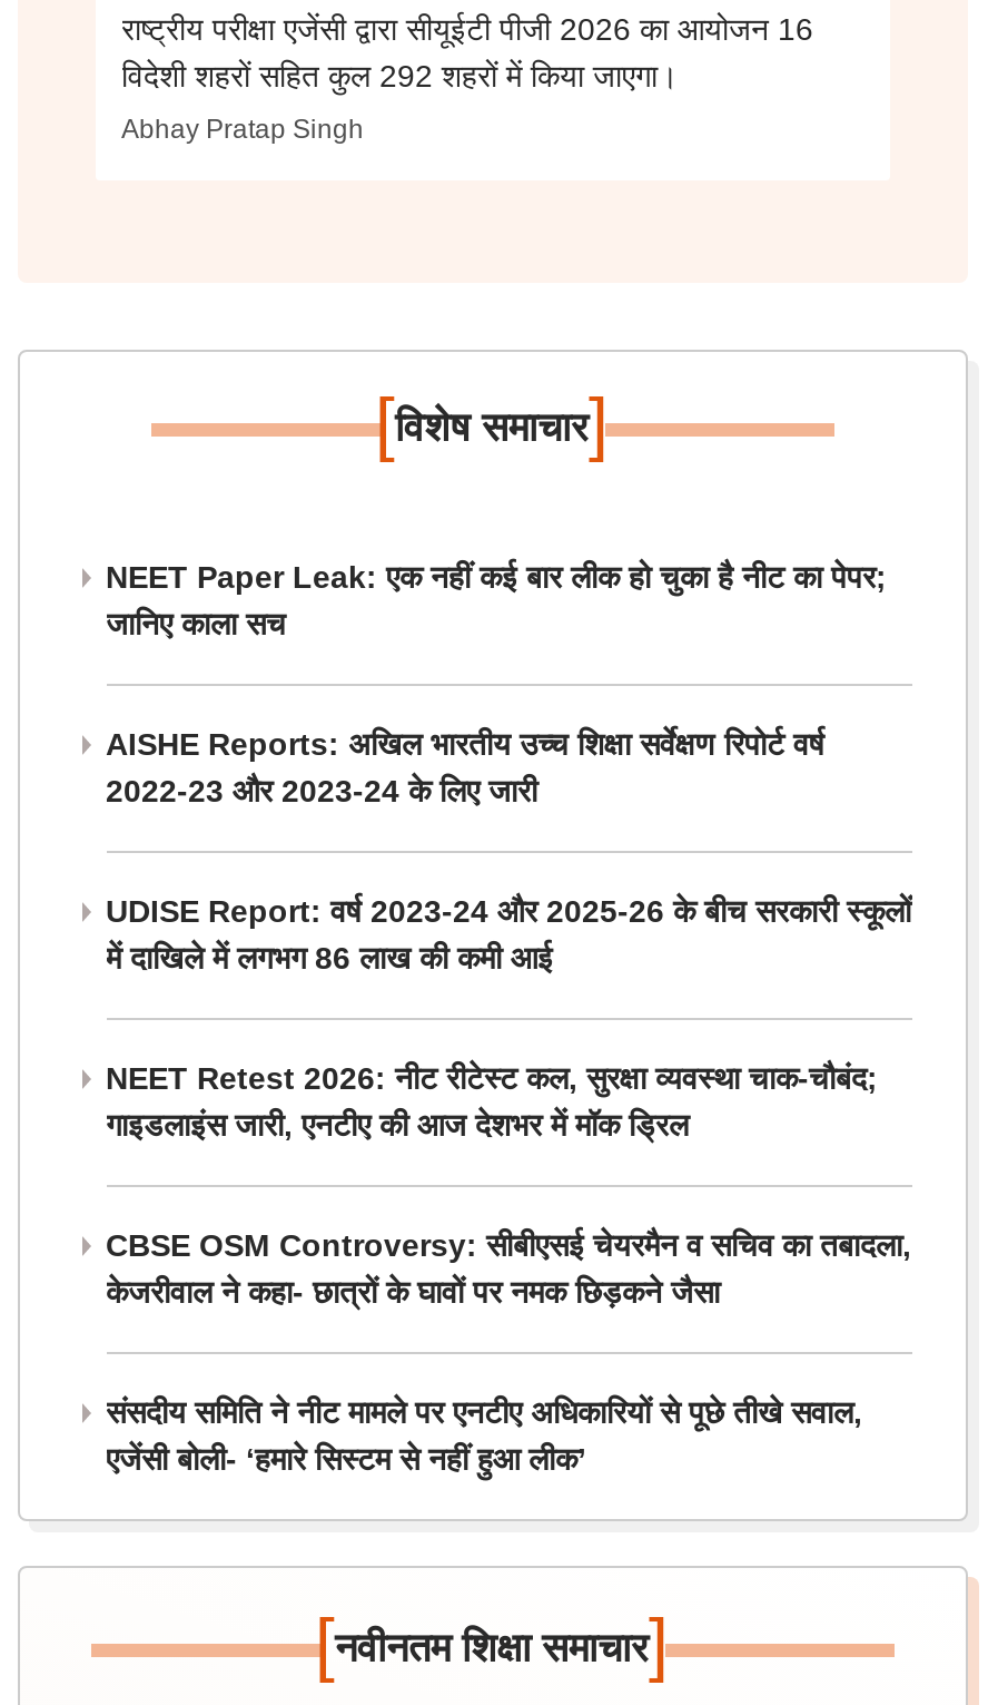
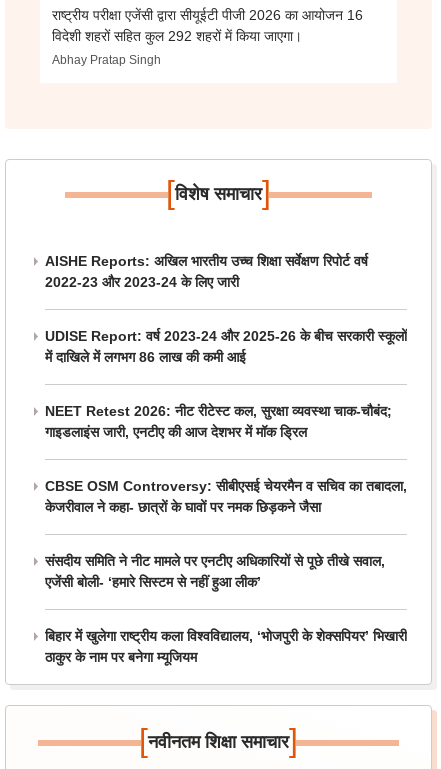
[106,559,887,641] NEET Paper Leak: एक नहीं कई बार लीक हो चुका है नीट का पेपर; | जानिए काला सच -> none
moved [106,726,911,1477] -> [44,253,406,590]: AISHE Reports: अखिल भारतीय उच्च शिक्षा सर्वेक्षण रिपोर्ट वर्ष | 2022-23 और 2023-24 के लिए जारी | UDISE Report: वर्ष 2023-24 और 2025-26 के बीच सरकारी स्कूलों | ... | संसदीय समिति ने नीट मामले पर एनटीए अधिकारियों से पूछे तीखे सवाल, | एजेंसी बोली- ‘हमारे सिस्टम से नहीं हुआ लीक’
none -> [44,628,406,665] बिहार में खुलेगा राष्ट्रीय कला विश्वविद्यालय, ‘भोजपुरी के शेक्सपियर’ भिखारी | ठाकुर के नाम पर बनेगा म्यूजियम

